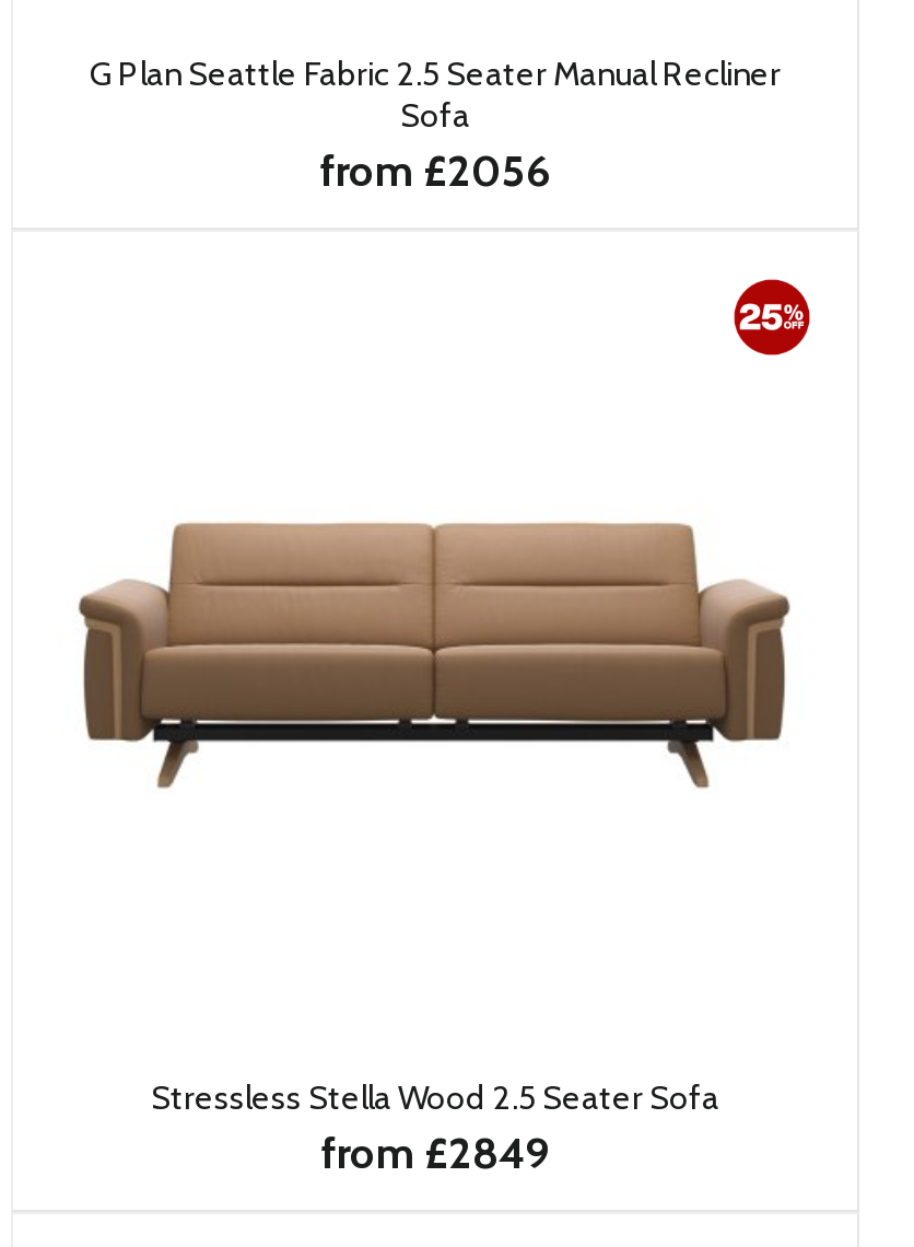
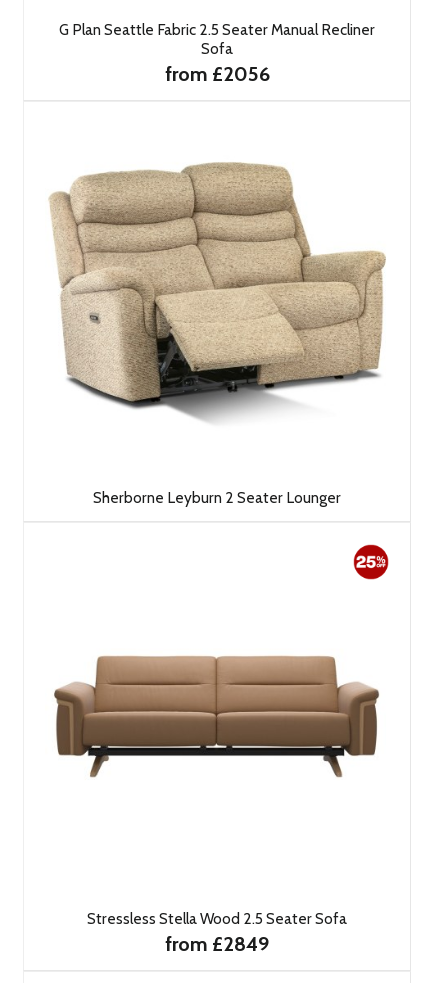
none -> [48,162,386,422] [image]
none -> [93,488,341,507] Sherborne Leyburn 2 Seater Lounger

